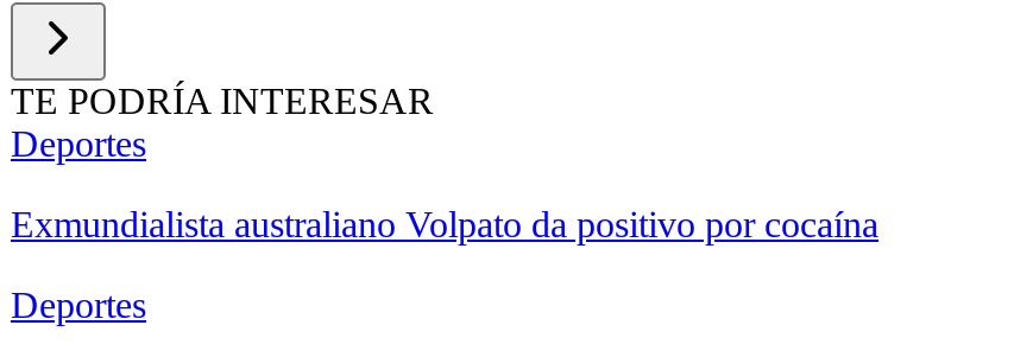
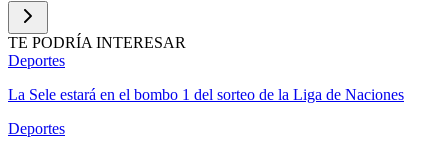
[11,204,878,245] Exmundialista australiano Volpato da positivo por cocaína -> [8,86,404,103] La Sele estará en el bombo 1 del sorteo de la Liga de Naciones

